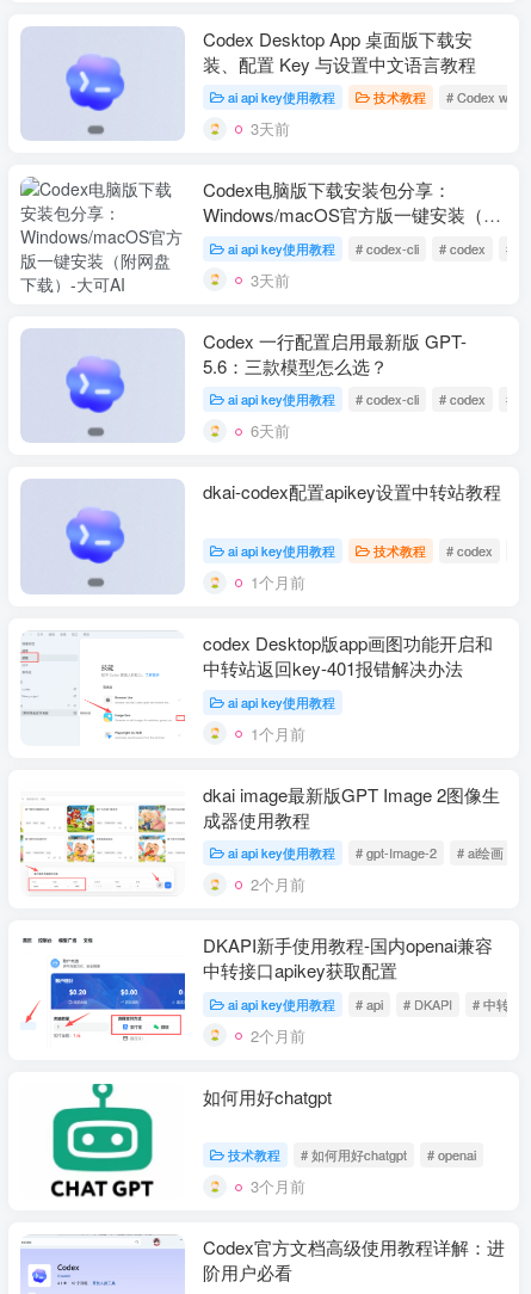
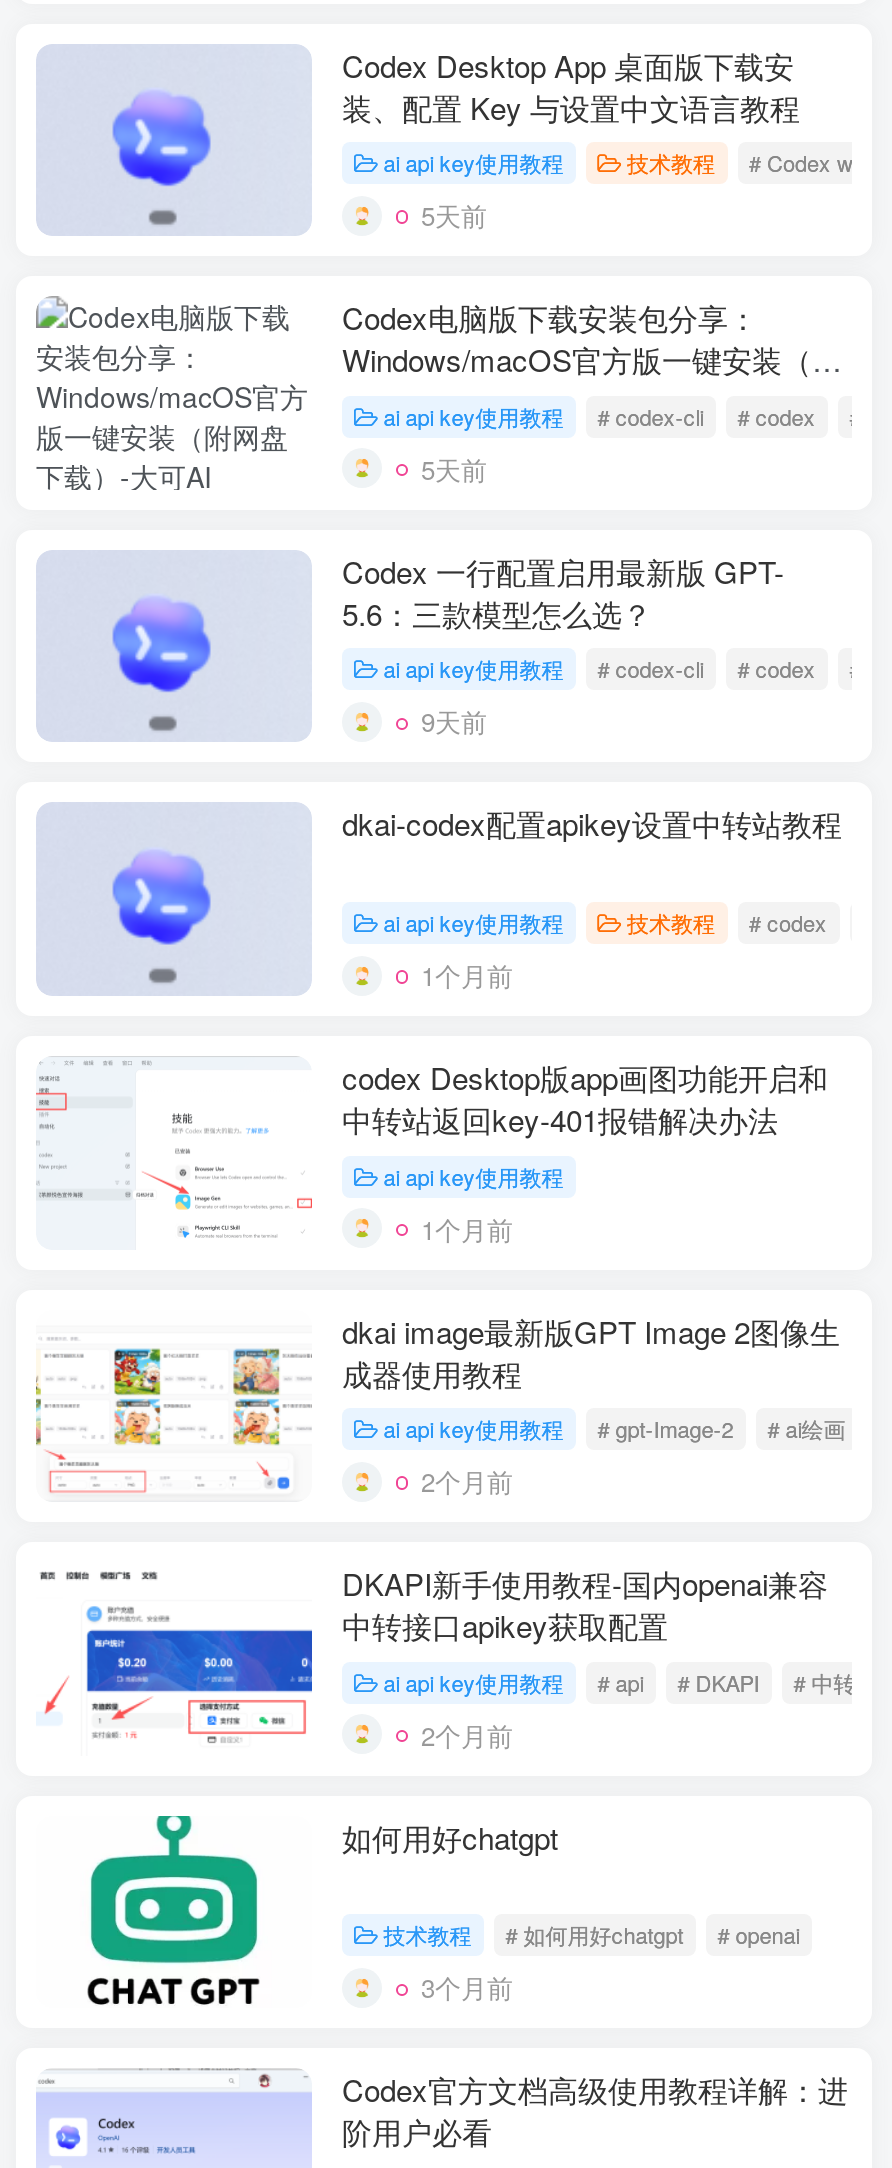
[250,117,289,140] 3天前 -> [421,196,487,234] 5天前
[250,268,289,291] 3天前 -> [421,450,487,488] 5天前
[250,419,289,442] 6天前 -> [421,703,487,741] 9天前

